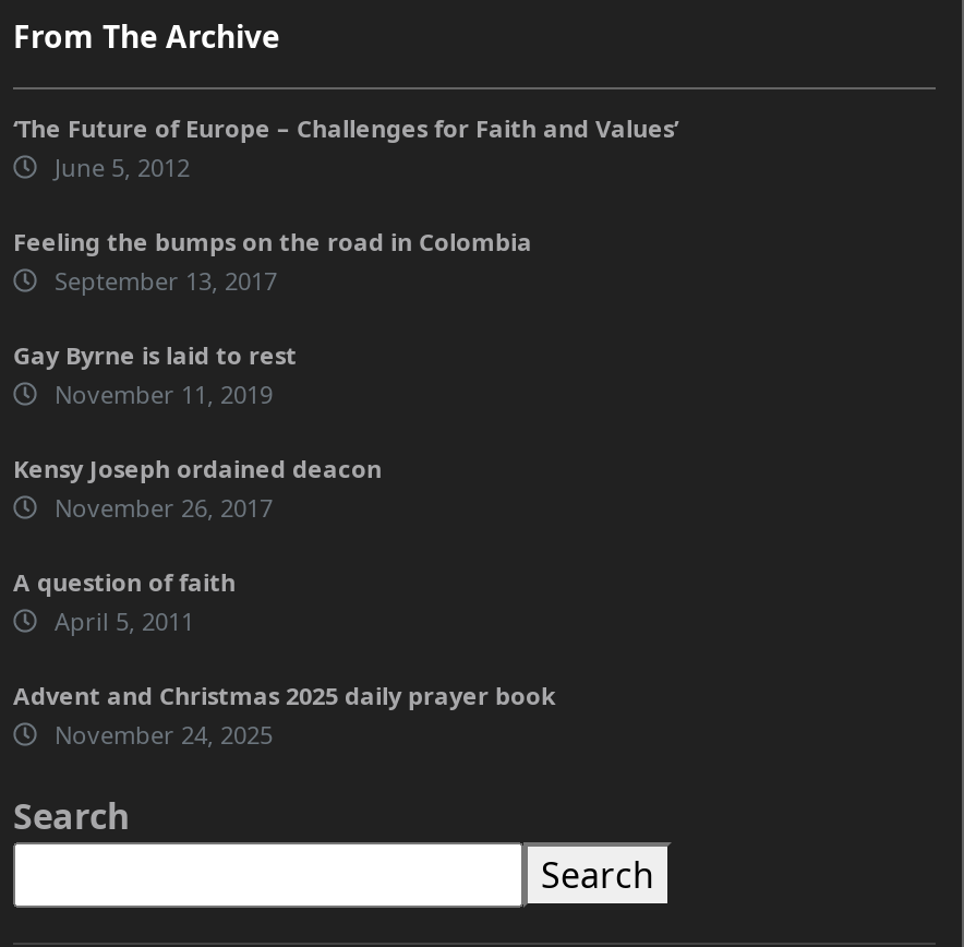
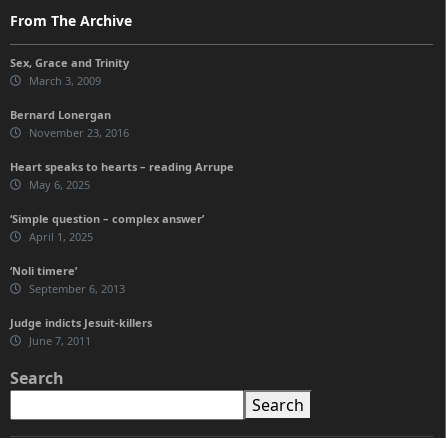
[13,111,678,183] ‘The Future of Europe – Challenges for Faith and Values’ | June 5, 2012 -> [10,54,129,87] Sex, Grace and Trinity | March 3, 2009
[13,225,532,297] Feeling the bumps on the road in Colombia | September 13, 2017 -> [10,106,129,139] Bernard Lonergan | November 23, 2016
[13,338,297,410] Gay Byrne is laid to rest | November 11, 2019 -> [10,158,234,191] Heart speaks to hearts – reading Arrupe | May 6, 2025
[13,452,382,524] Kensy Joseph ordained deacon | November 26, 2017 -> [10,210,204,243] ‘Simple question – complex answer’ | April 1, 2025
[13,565,236,637] A question of faith | April 5, 2011 -> [10,262,125,295] ‘Noli timere’ | September 6, 2013
[13,679,556,751] Advent and Christmas 2025 daily prayer book | November 24, 2025 -> [10,314,152,347] Judge indicts Jesuit-killers | June 7, 2011

